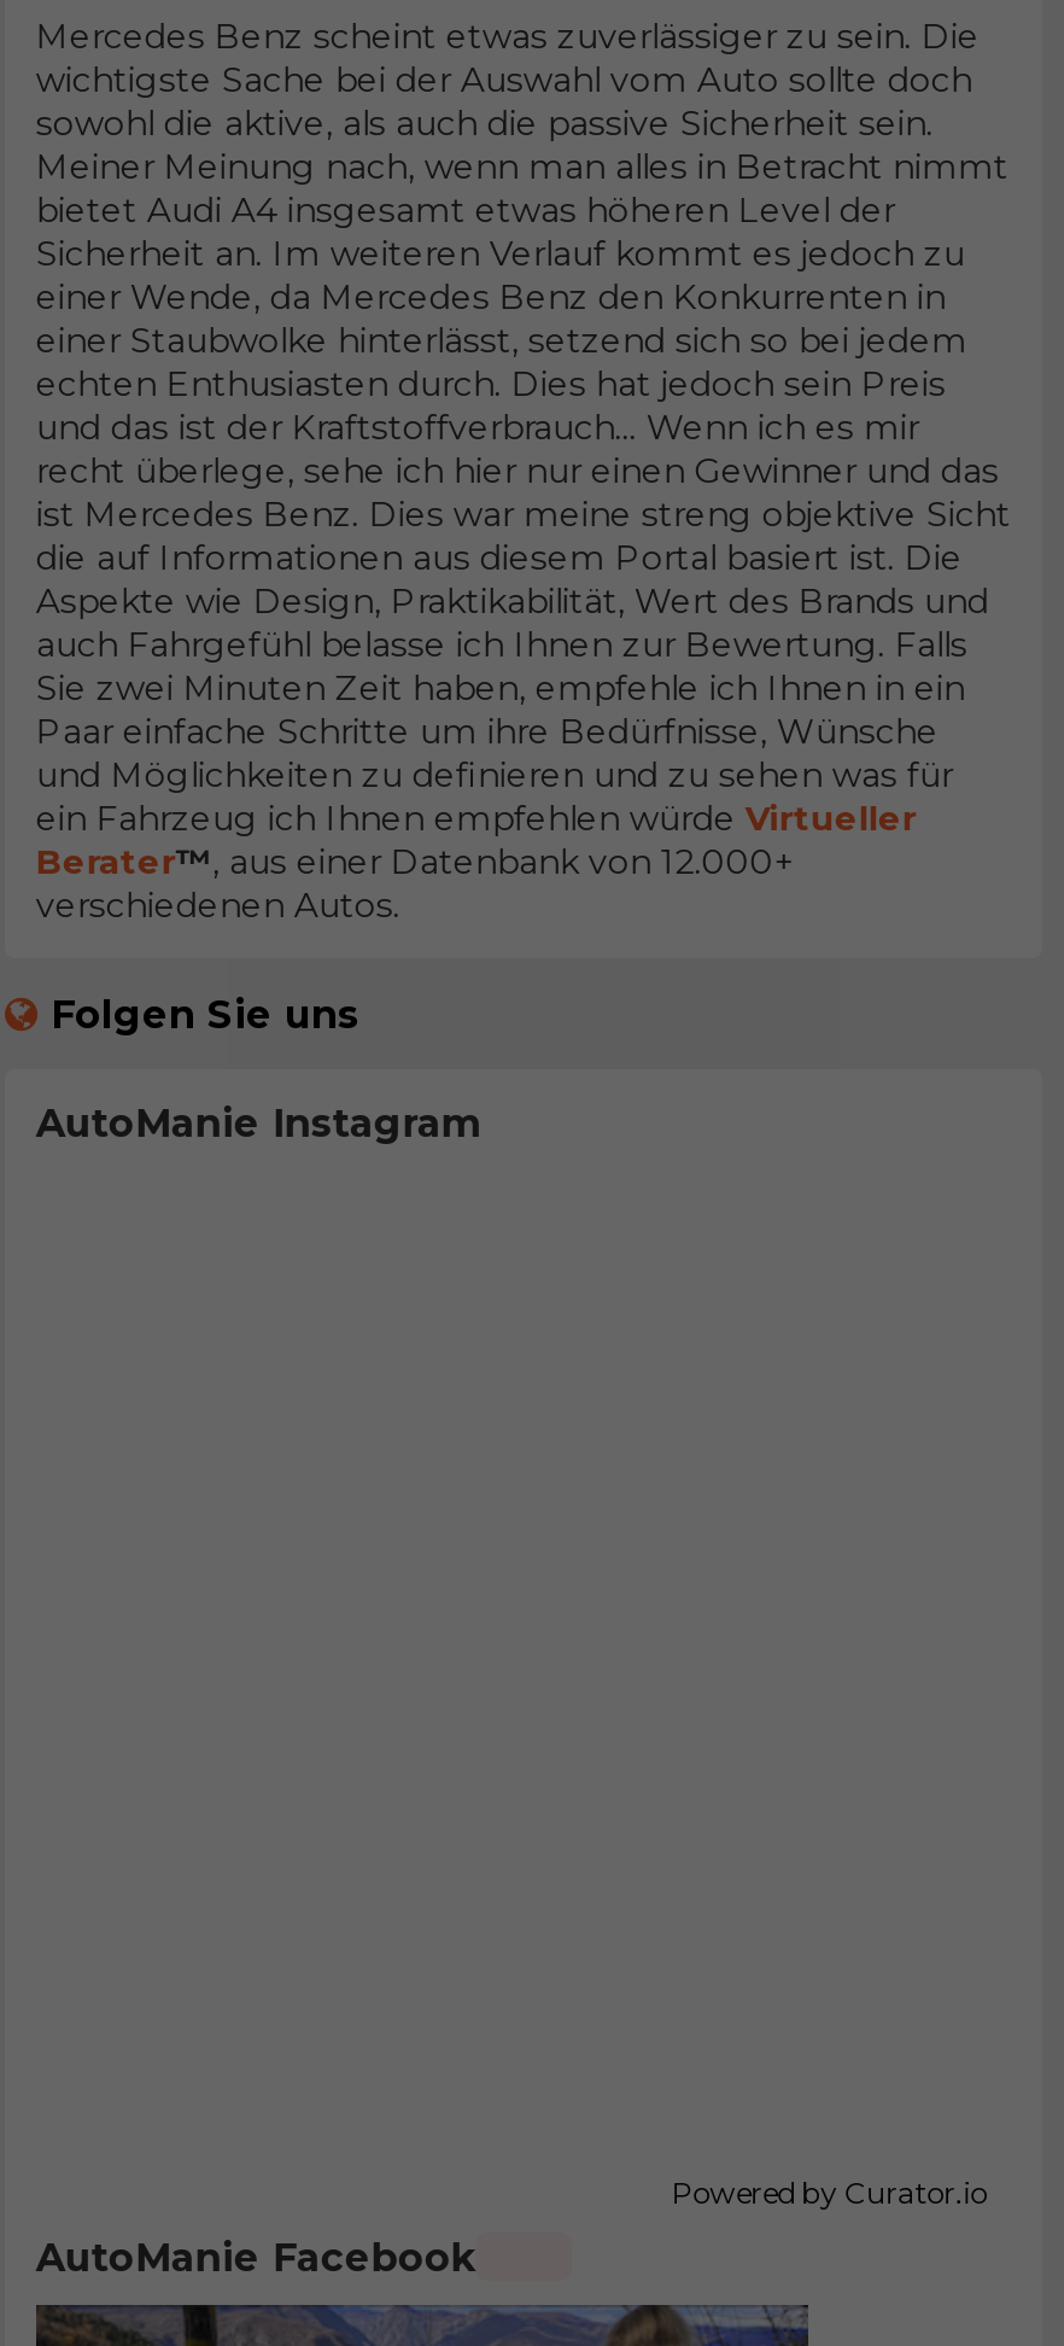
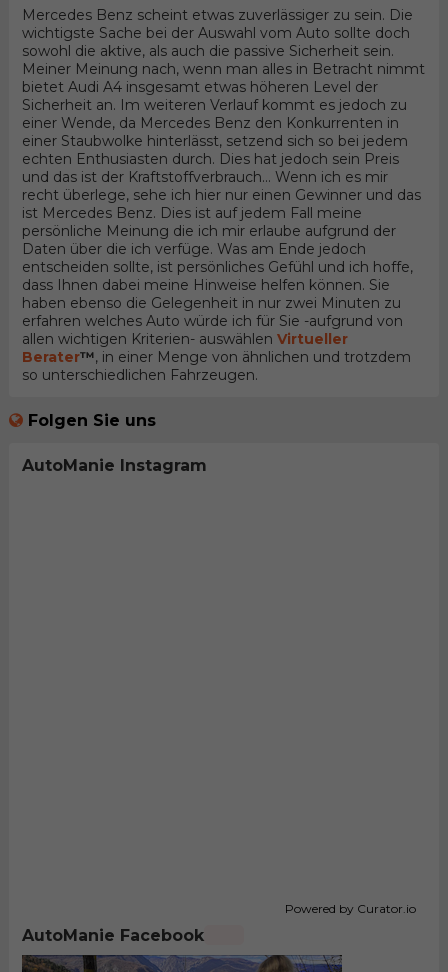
[36,494,1010,928] ist Mercedes Benz. Dies war meine streng objektive Sicht | die auf Informationen aus diesem Portal basiert ist. Die | Aspekte wie Design, Praktikabilität, Wert des Brands und | auch Fahrgefühl belasse ich Ihnen zur Bewertung. Falls | Sie zwei Minuten Zeit haben, empfehle ich Ihnen in ein | Paar einfache Schritte um ihre Bedürfnisse, Wünsche | und Möglichkeiten zu definieren und zu sehen was für | ein Fahrzeug ich Ihnen empfehlen würde Virtueller | Berater™, aus einer Datenbank von 12.000+ | verschiedenen Autos. -> [22,204,413,384] ist Mercedes Benz. Dies ist auf jedem Fall meine | persönliche Meinung die ich mir erlaube aufgrund der | Daten über die ich verfüge. Was am Ende jedoch | entscheiden sollte, ist persönliches Gefühl und ich hoffe, | dass Ihnen dabei meine Hinweise helfen können. Sie | haben ebenso die Gelegenheit in nur zwei Minuten zu | erfahren welches Auto würde ich für Sie -aufgrund von | allen wichtigen Kriterien- auswählen Virtueller | Berater™, in einer Menge von ähnlichen und trotzdem | so unterschiedlichen Fahrzeugen.

